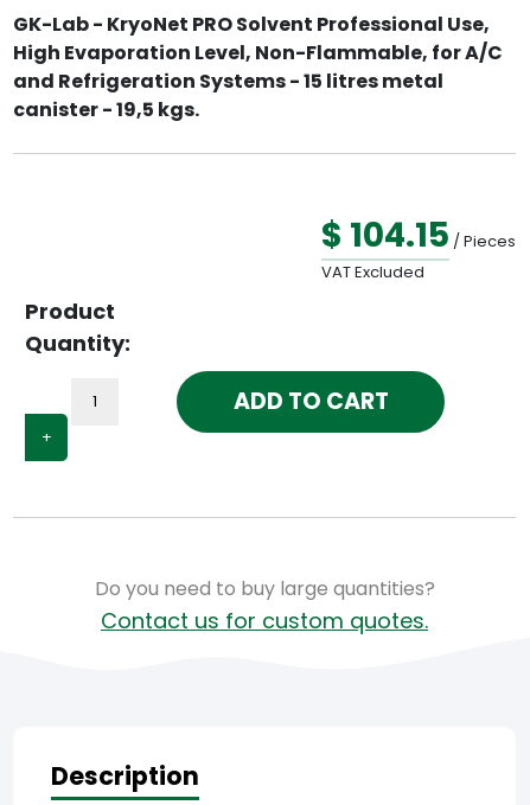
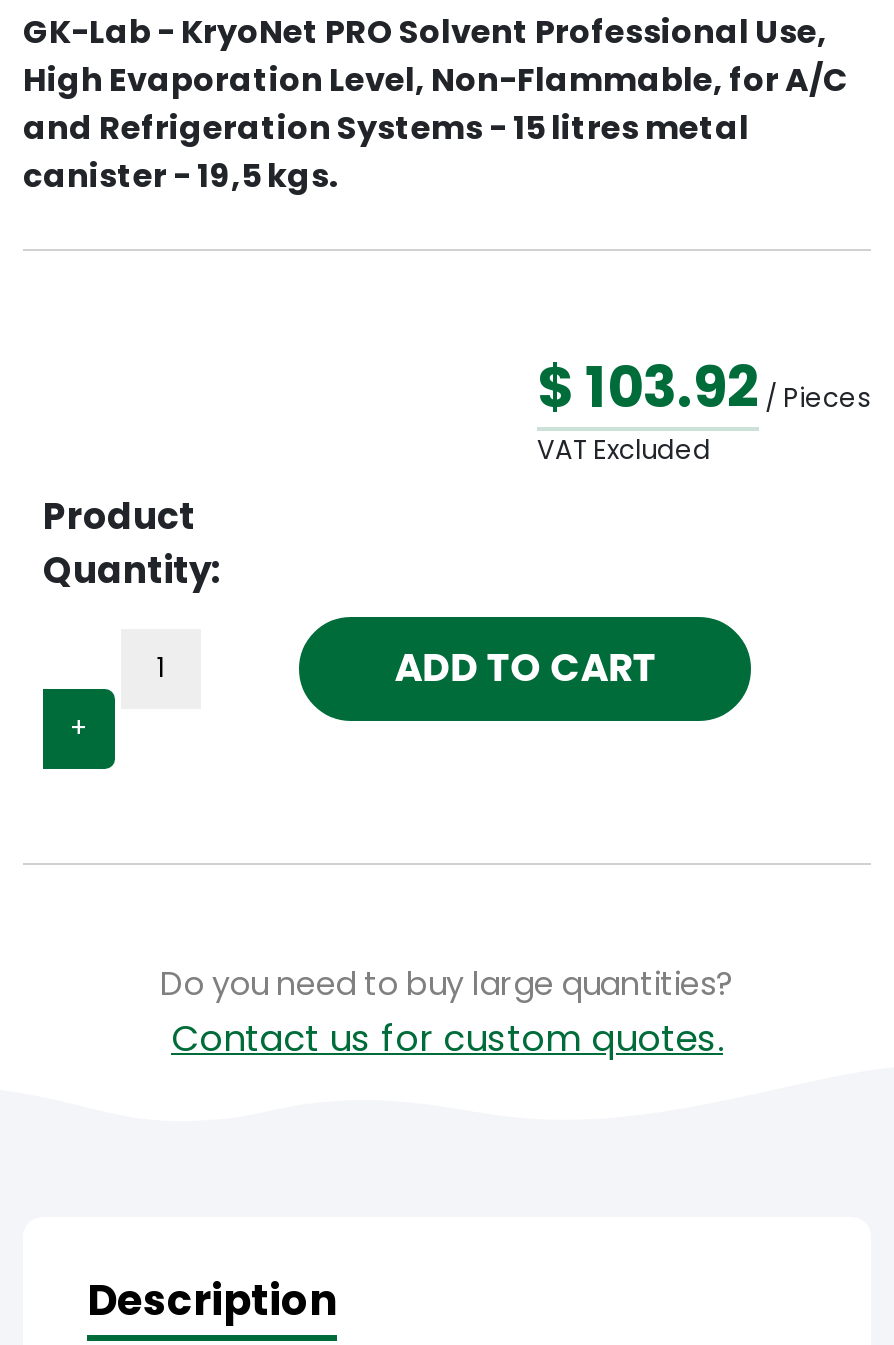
[321,212,516,258] $ 104.15/ Pieces -> [537,349,871,427] $ 103.92/ Pieces

